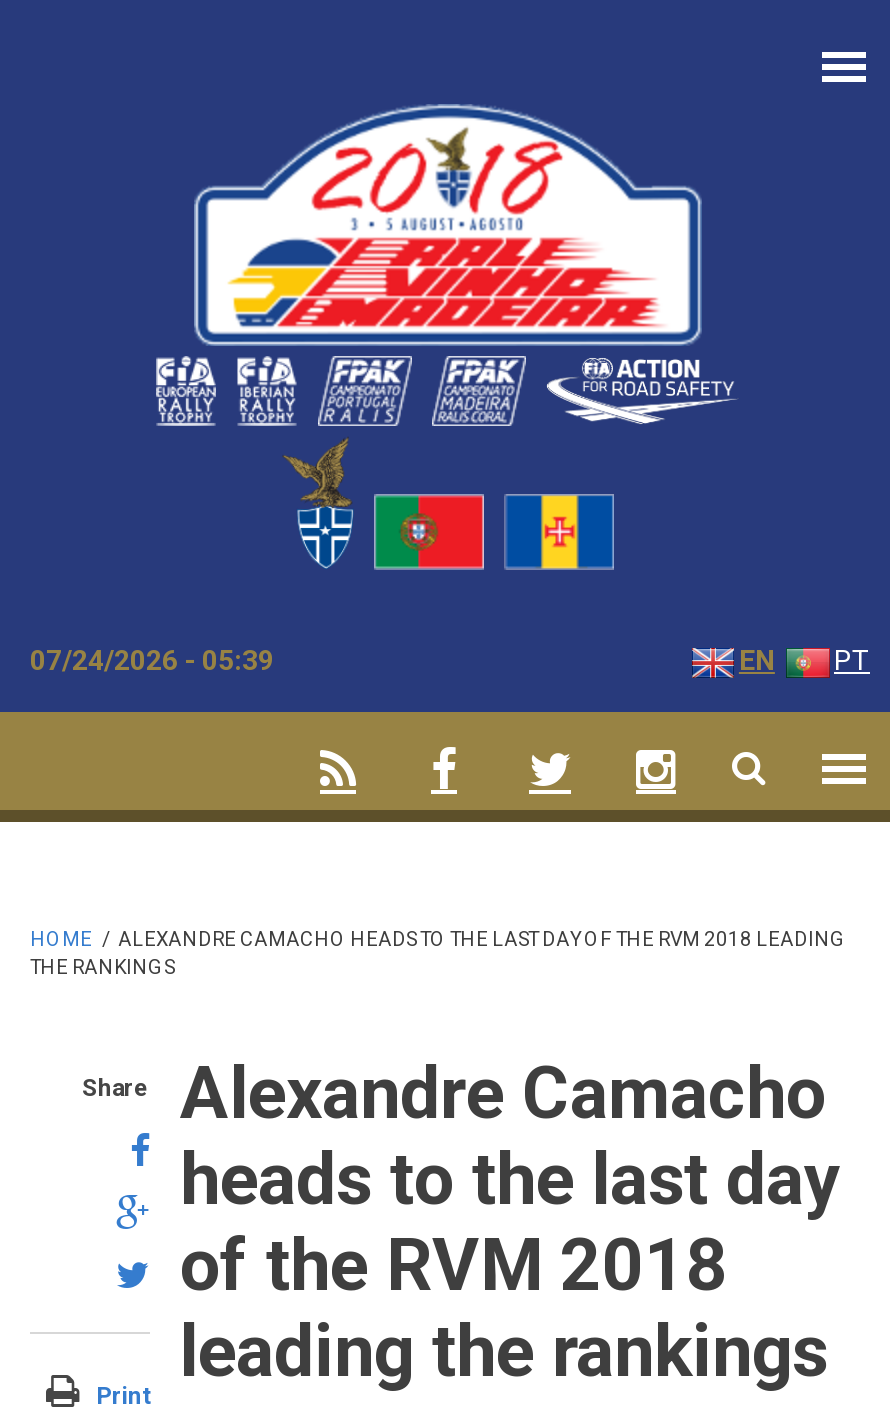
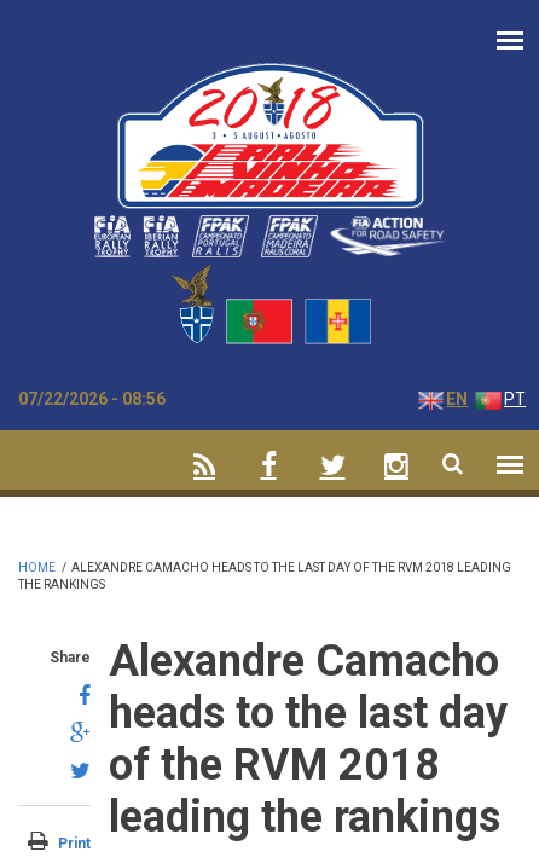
[30,644,274,676] 07/24/2026 - 05:39 -> [18,389,166,409] 07/22/2026 - 08:56

